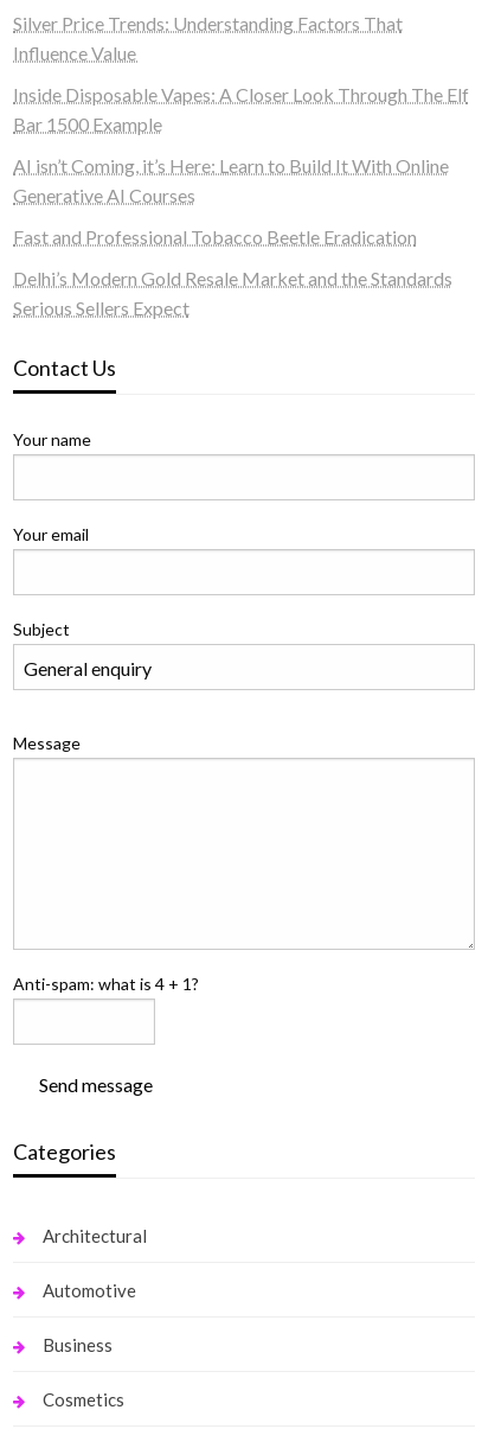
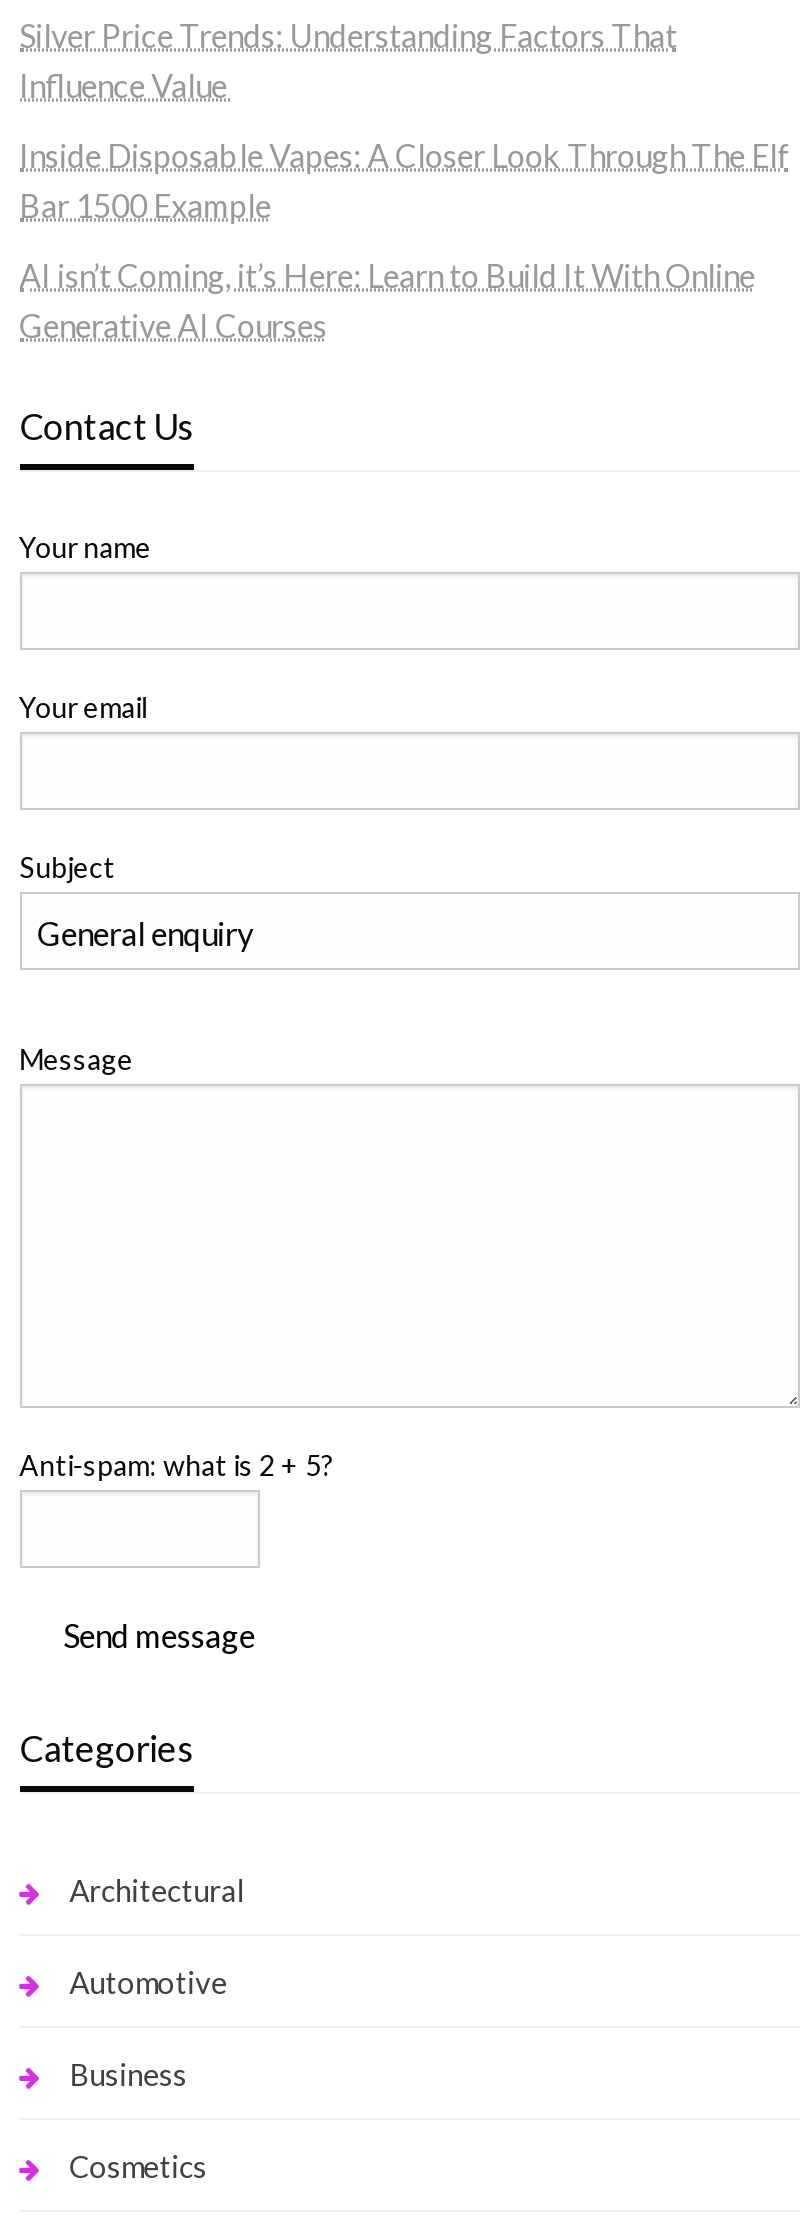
[13,226,452,319] Fast and Professional Tobacco Beetle Eradication | Delhi’s Modern Gold Resale Market and the Standards | Serious Sellers Expect -> none
[13,974,199,994] Anti-spam: what is 4 + 1? -> [19,1449,333,1483] Anti-spam: what is 2 + 5?

